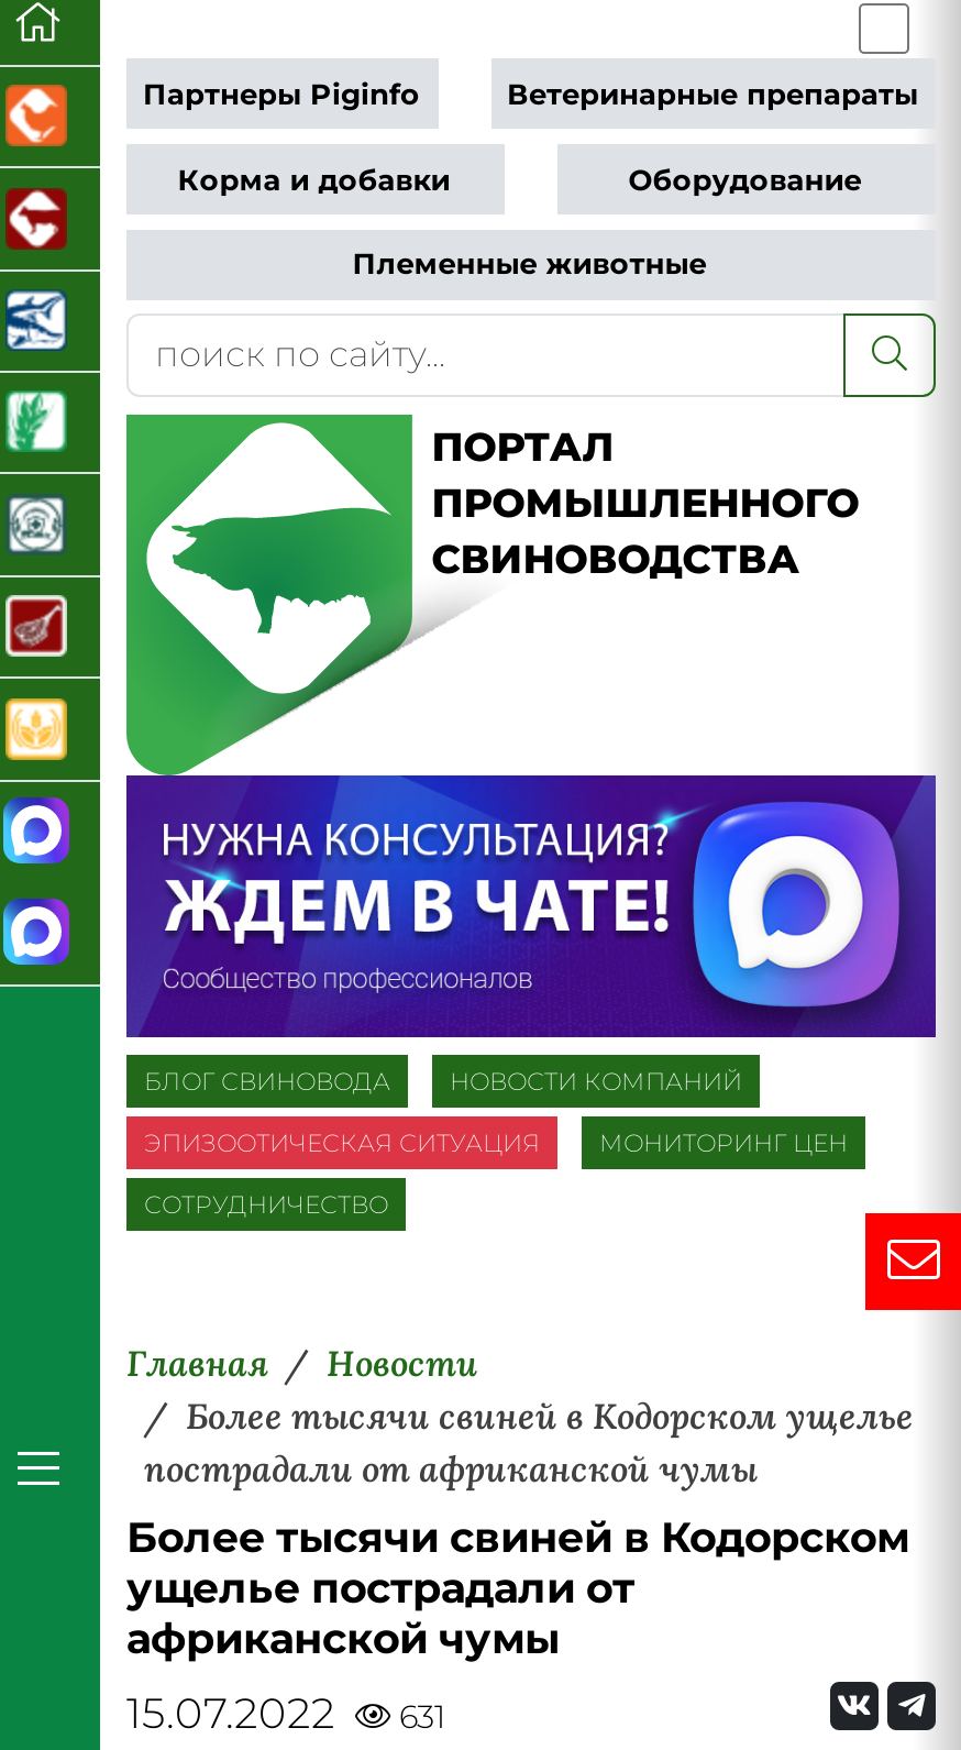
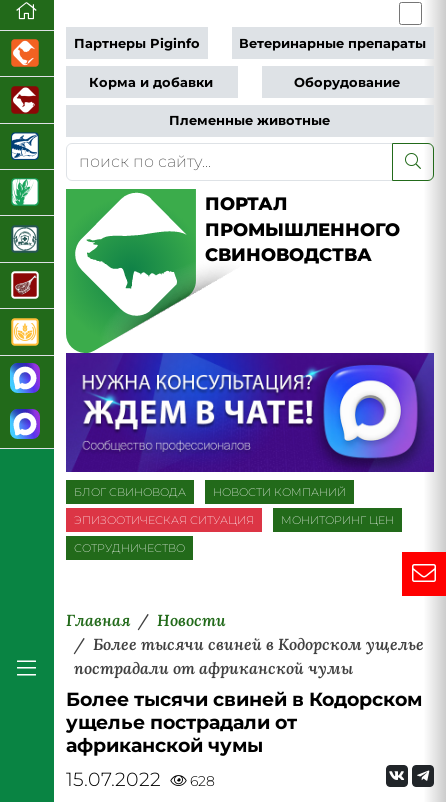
[126,1685,445,1738] 15.07.2022 631 -> [66,766,215,790] 15.07.2022 628

